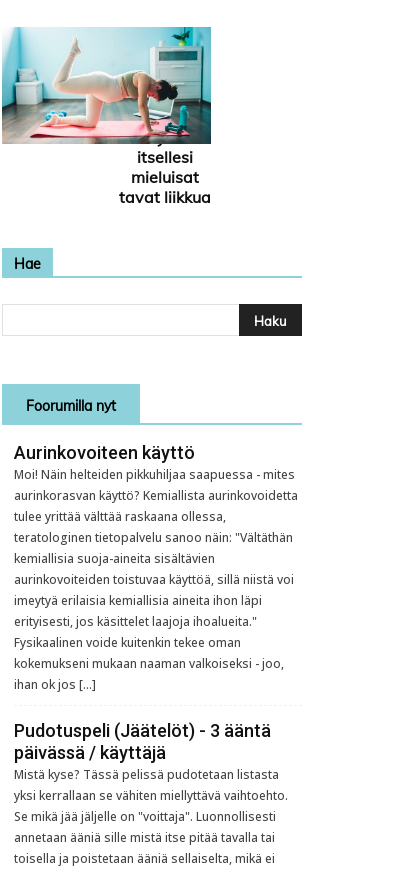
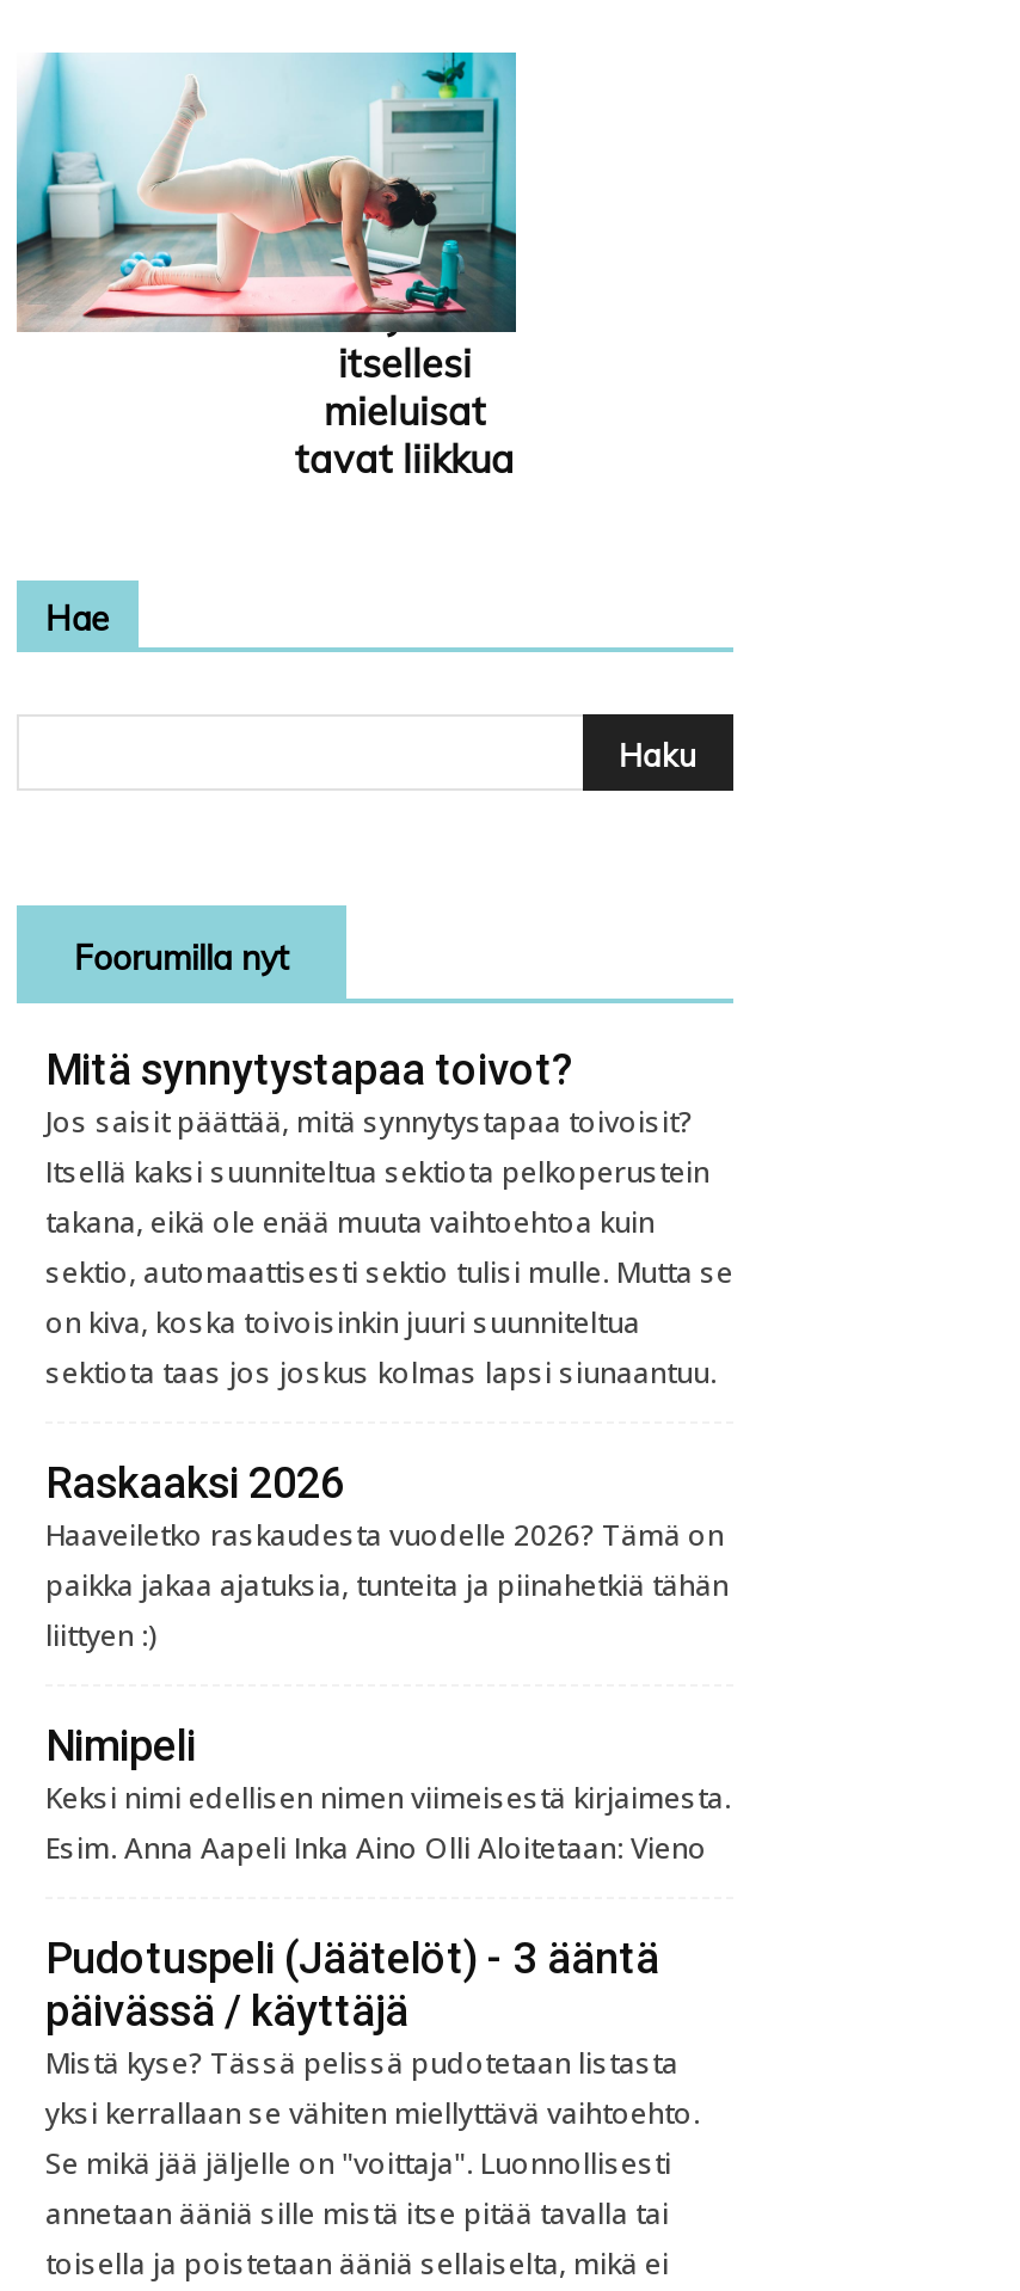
[14,442,298,693] Aurinkovoiteen käyttö | Moi! Näin helteiden pikkuhiljaa saapuessa - mites | aurinkorasvan käyttö? Kemiallista aurinkovoidetta | tulee yrittää välttää raskaana ollessa, | teratologinen tietopalvelu sanoo näin: "Vältäthän | kemiallisia suoja-aineita sisältävien | aurinkovoiteiden toistuvaa käyttöä, sillä niistä voi | imeytyä erilaisia kemiallisia aineita ihon läpi | erityisesti, jos käsittelet laajoja ihoalueita." | Fysikaalinen voide kuitenkin tekee oman | kokemukseni mukaan naaman valkoiseksi - joo, | ihan ok jos […] -> [45,1044,733,1868] Mitä synnytystapaa toivot? | Jos saisit päättää, mitä synnytystapaa toivoisit? | Itsellä kaksi suunniteltua sektiota pelkoperustein | takana, eikä ole enää muuta vaihtoehtoa kuin | sektio, automaattisesti sektio tulisi mulle. Mutta se | on kiva, koska toivoisinkin juuri suunniteltua | sektiota taas jos joskus kolmas lapsi siunaantuu. | Raskaaksi 2026 | Haaveiletko raskaudesta vuodelle 2026? Tämä on | paikka jakaa ajatuksia, tunteita ja piinahetkiä tähän | liittyen :) | Nimipeli | Keksi nimi edellisen nimen viimeisestä kirjaimesta. | Esim. Anna Aapeli Inka Aino Olli Aloitetaan: Vieno

